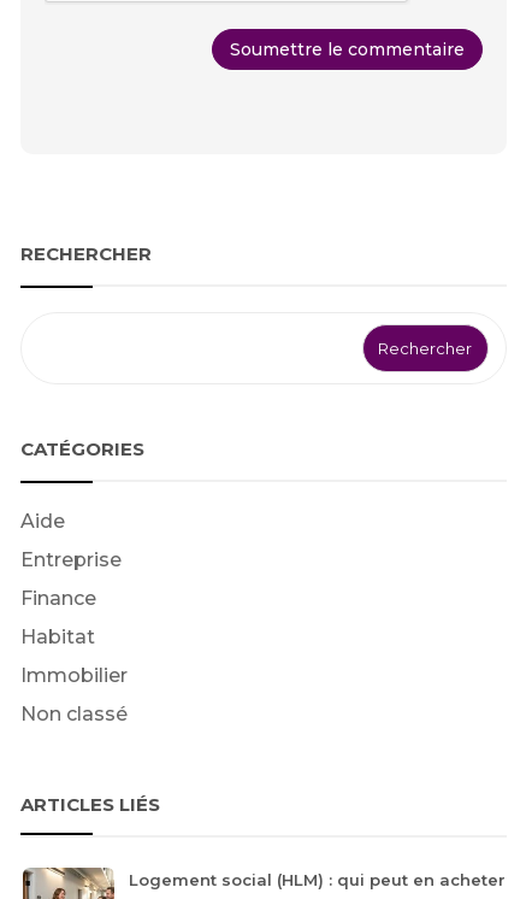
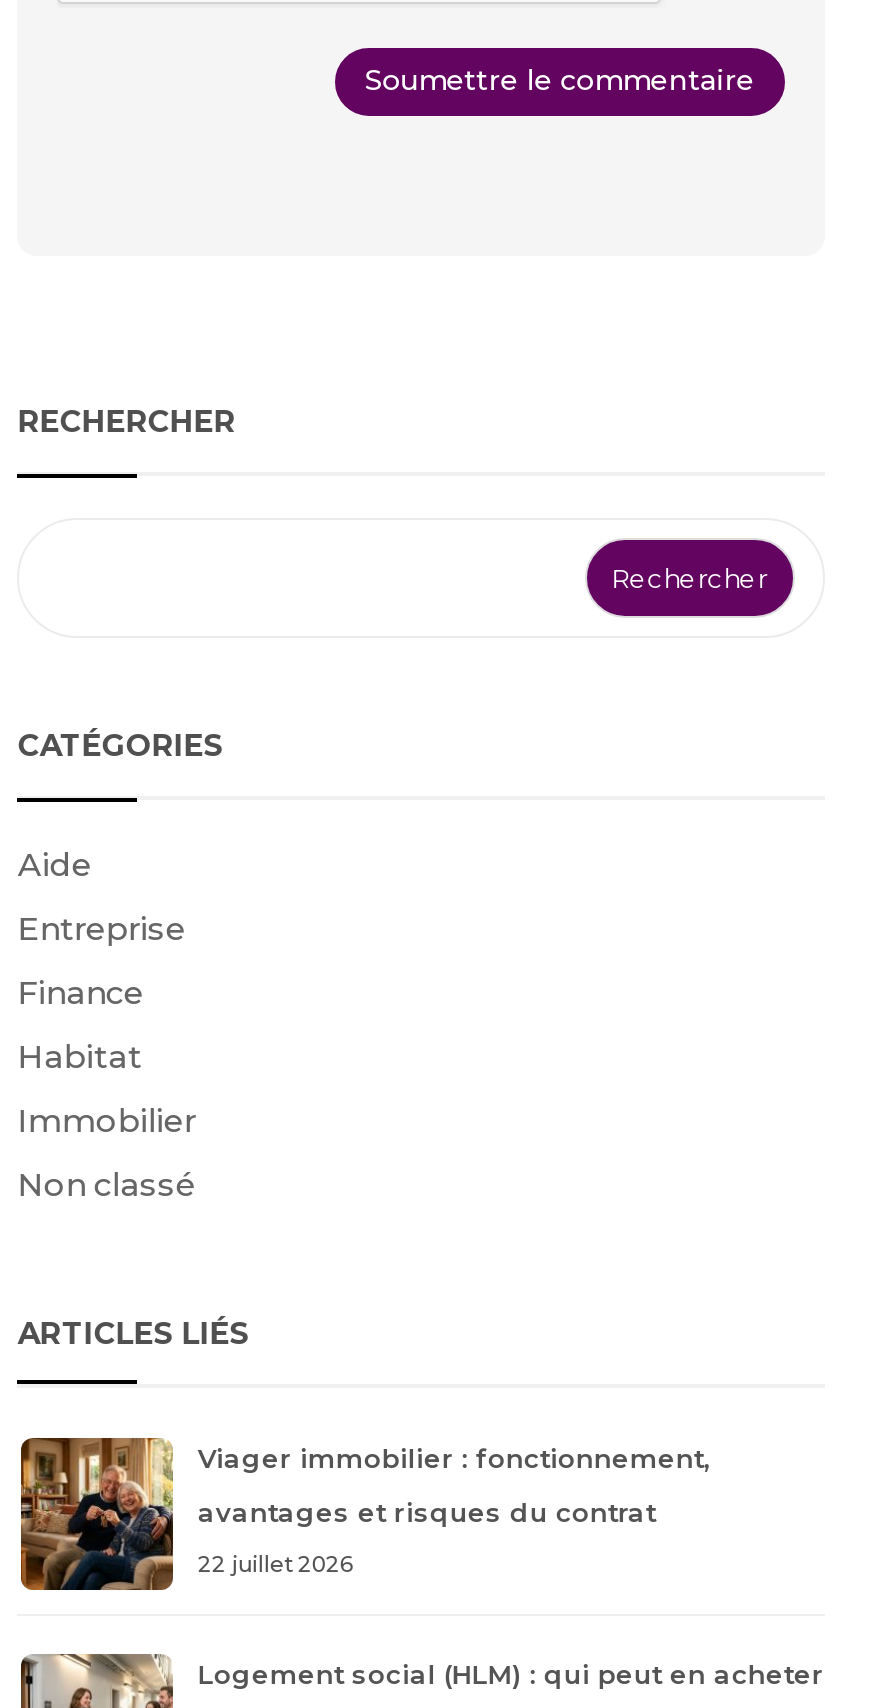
none -> [21,1436,710,1602] [image] | Viager immobilier : fonctionnement, | avantages et risques du contrat | 22 juillet 2026

